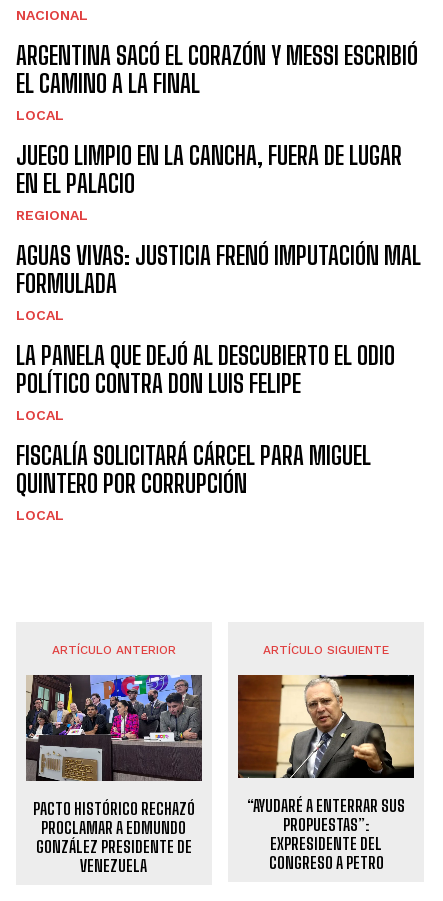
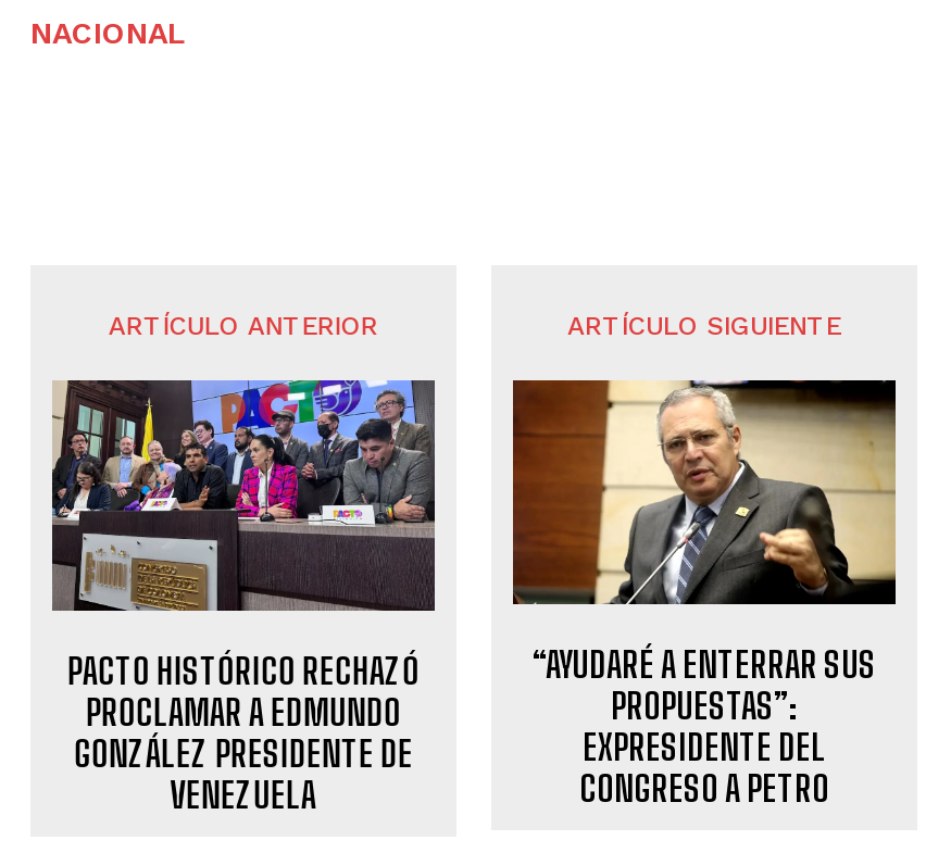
[16,41,421,523] ARGENTINA SACÓ EL CORAZÓN Y MESSI ESCRIBIÓ | EL CAMINO A LA FINAL | LOCAL | JUEGO LIMPIO EN LA CANCHA, FUERA DE LUGAR | EN EL PALACIO | REGIONAL | AGUAS VIVAS: JUSTICIA FRENÓ IMPUTACIÓN MAL | FORMULADA | LOCAL | LA PANELA QUE DEJÓ AL DESCUBIERTO EL ODIO | POLÍTICO CONTRA DON LUIS FELIPE | LOCAL | FISCALÍA SOLICITARÁ CÁRCEL PARA MIGUEL | QUINTERO POR CORRUPCIÓN | LOCAL -> none

